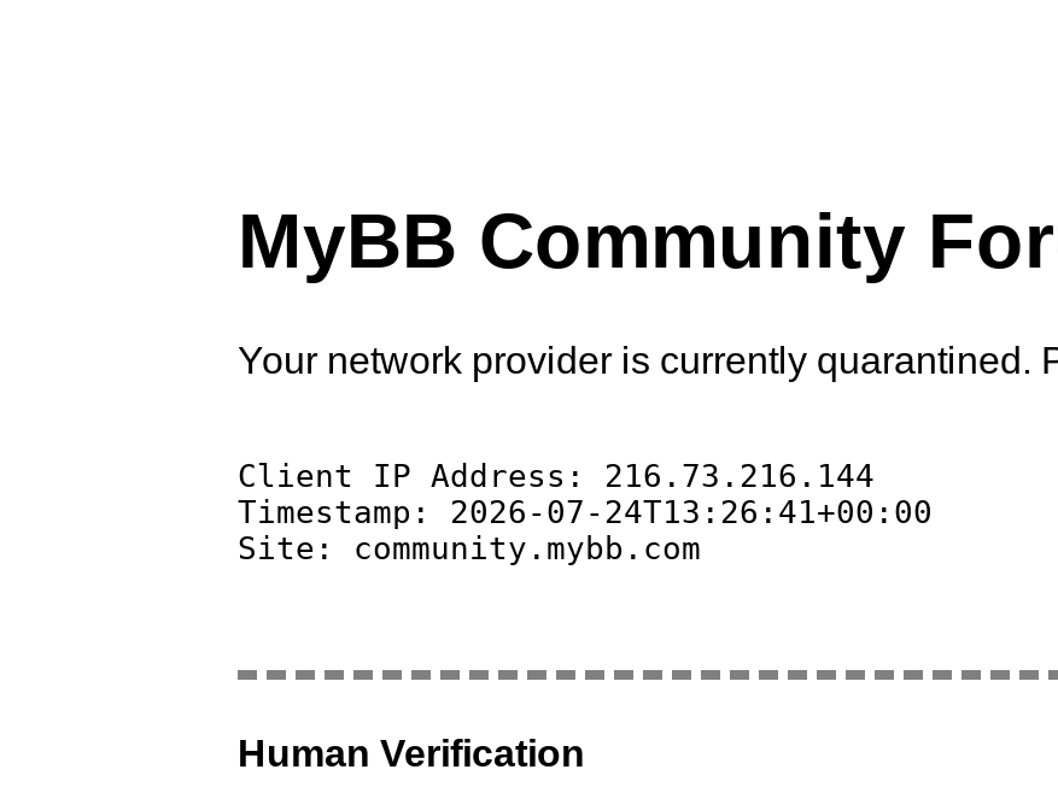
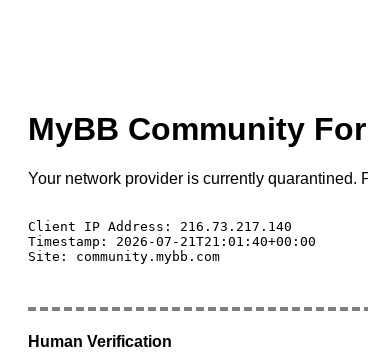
[238,458,894,494] Client IP Address: 216.73.216.144 -> [28,219,300,234] Client IP Address: 216.73.217.140
[238,494,933,530] Timestamp: 2026-07-24T13:26:41+00:00 -> [28,234,316,249] Timestamp: 2026-07-21T21:01:40+00:00

